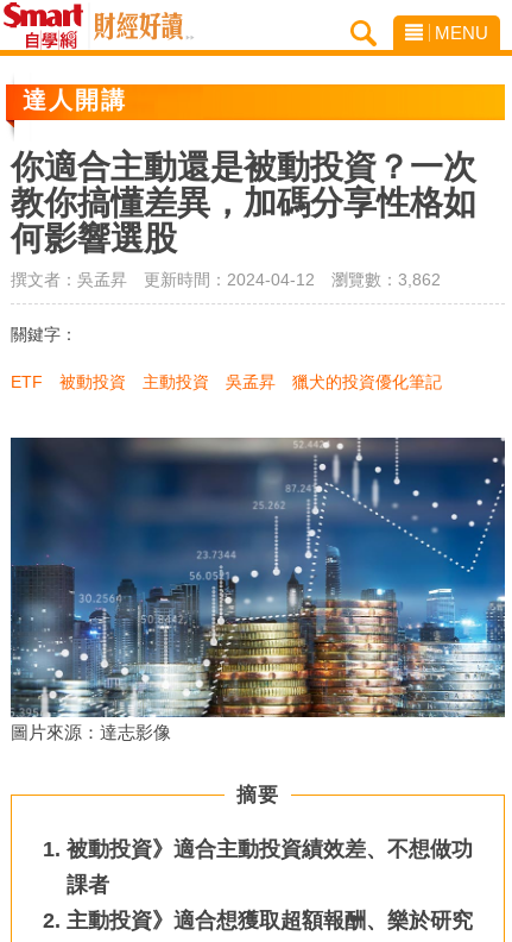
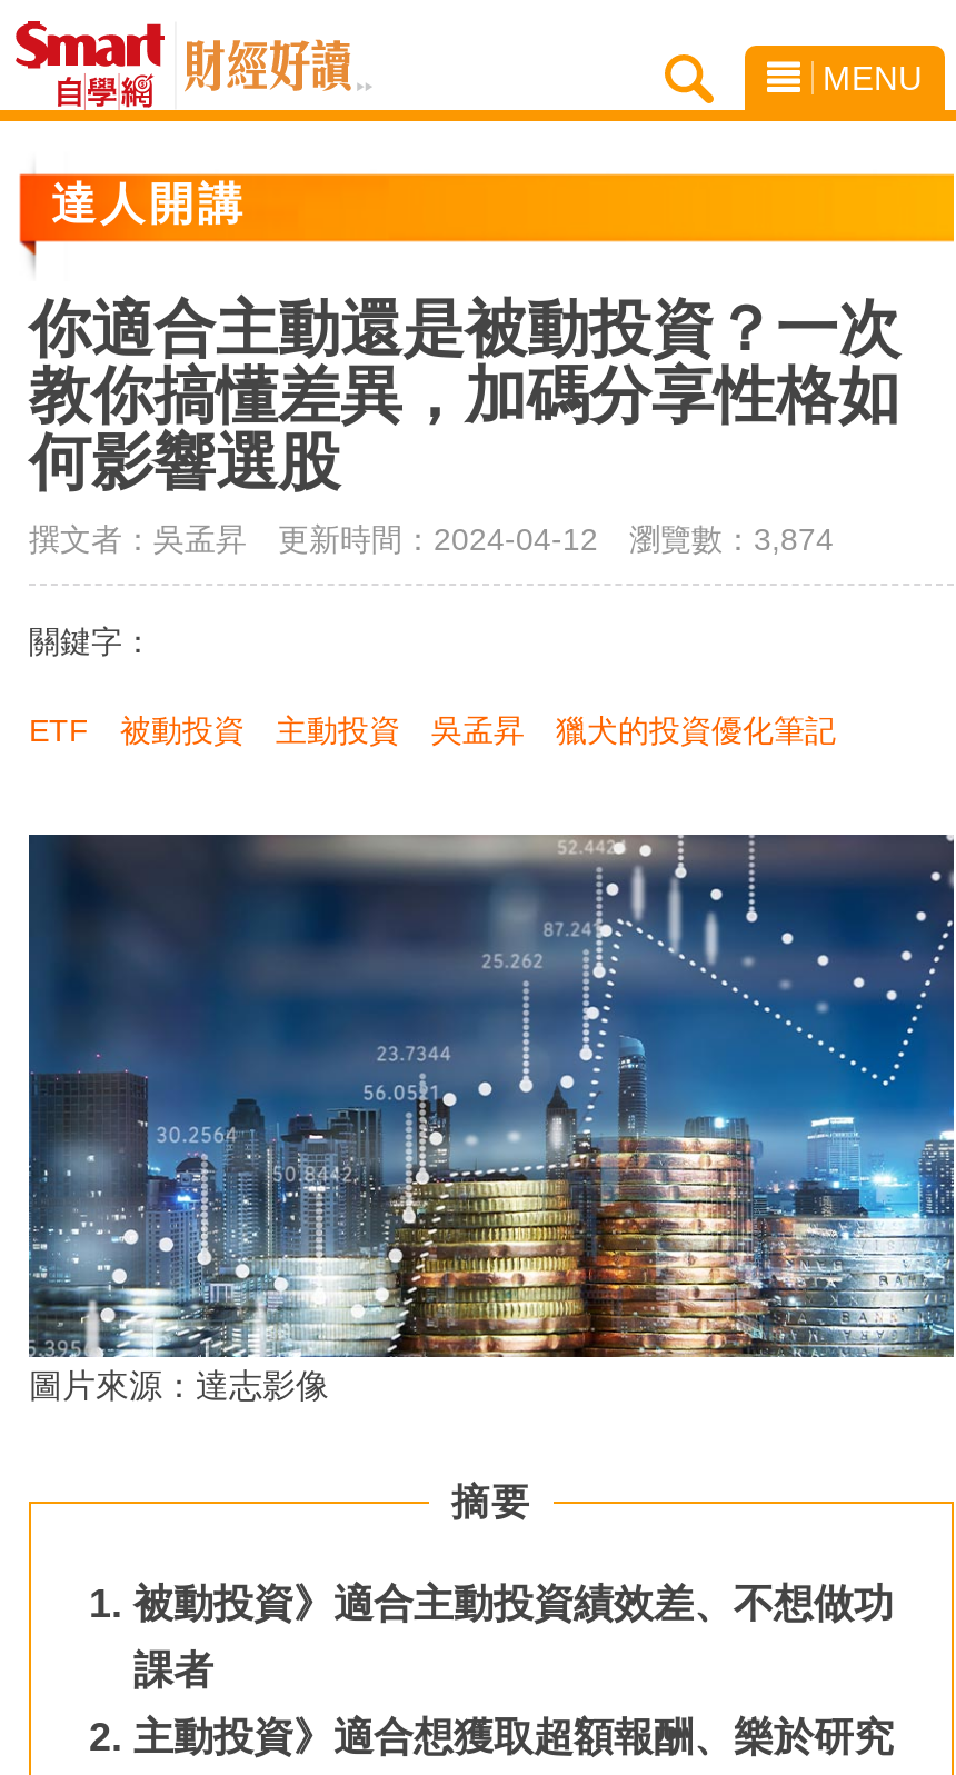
[11,270,441,289] 撰文者：吳孟昇 更新時間：2024-04-12 瀏覽數：3,862 -> [29,521,834,557] 撰文者：吳孟昇 更新時間：2024-04-12 瀏覽數：3,874

